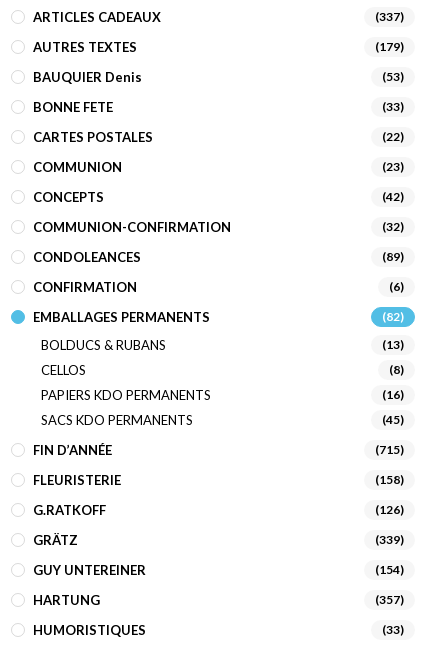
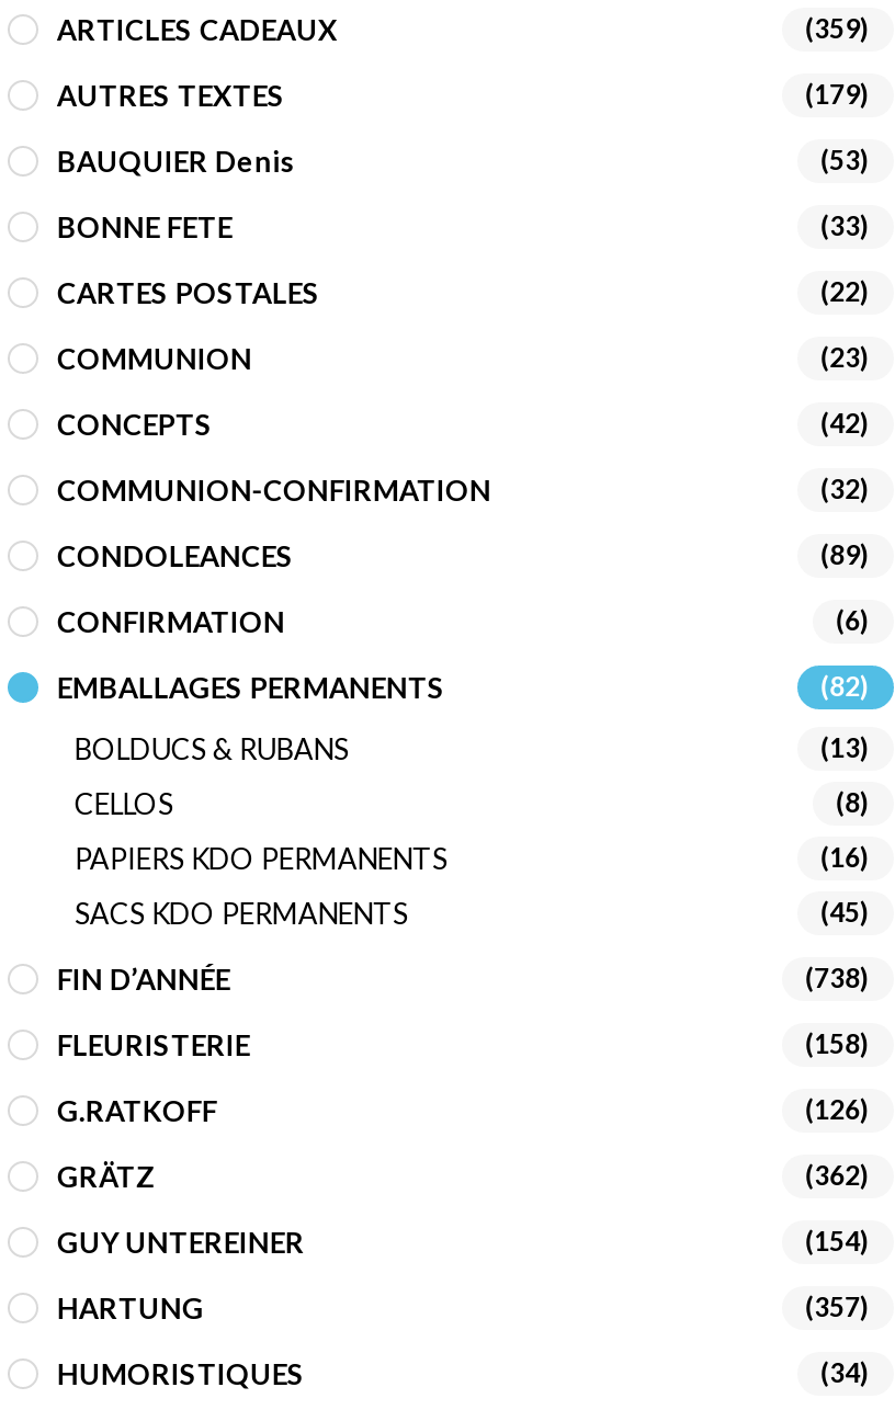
[375,9,404,24] (337) -> [805,12,869,45] (359)
[375,442,404,457] (715) -> [805,962,869,995] (738)
[375,532,404,547] (339) -> [805,1159,869,1192] (362)
[382,622,404,637] (33) -> [821,1356,869,1389] (34)

